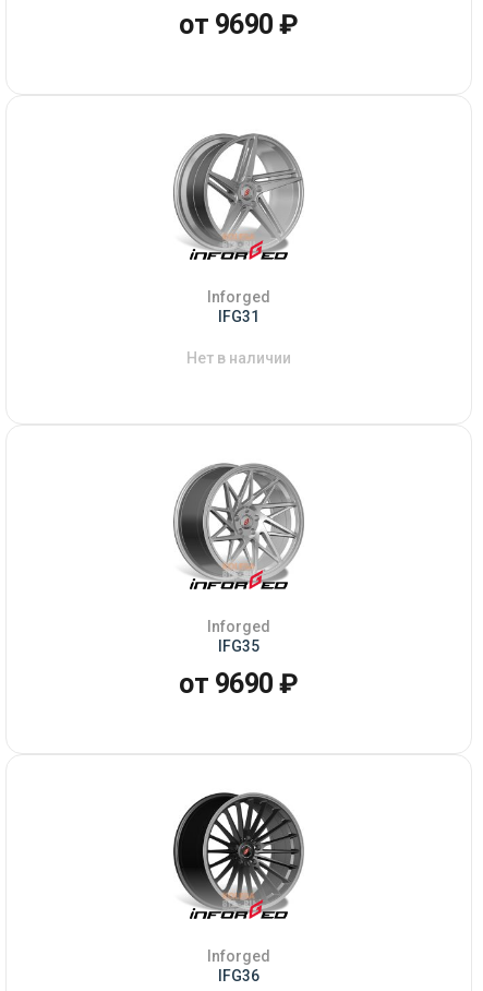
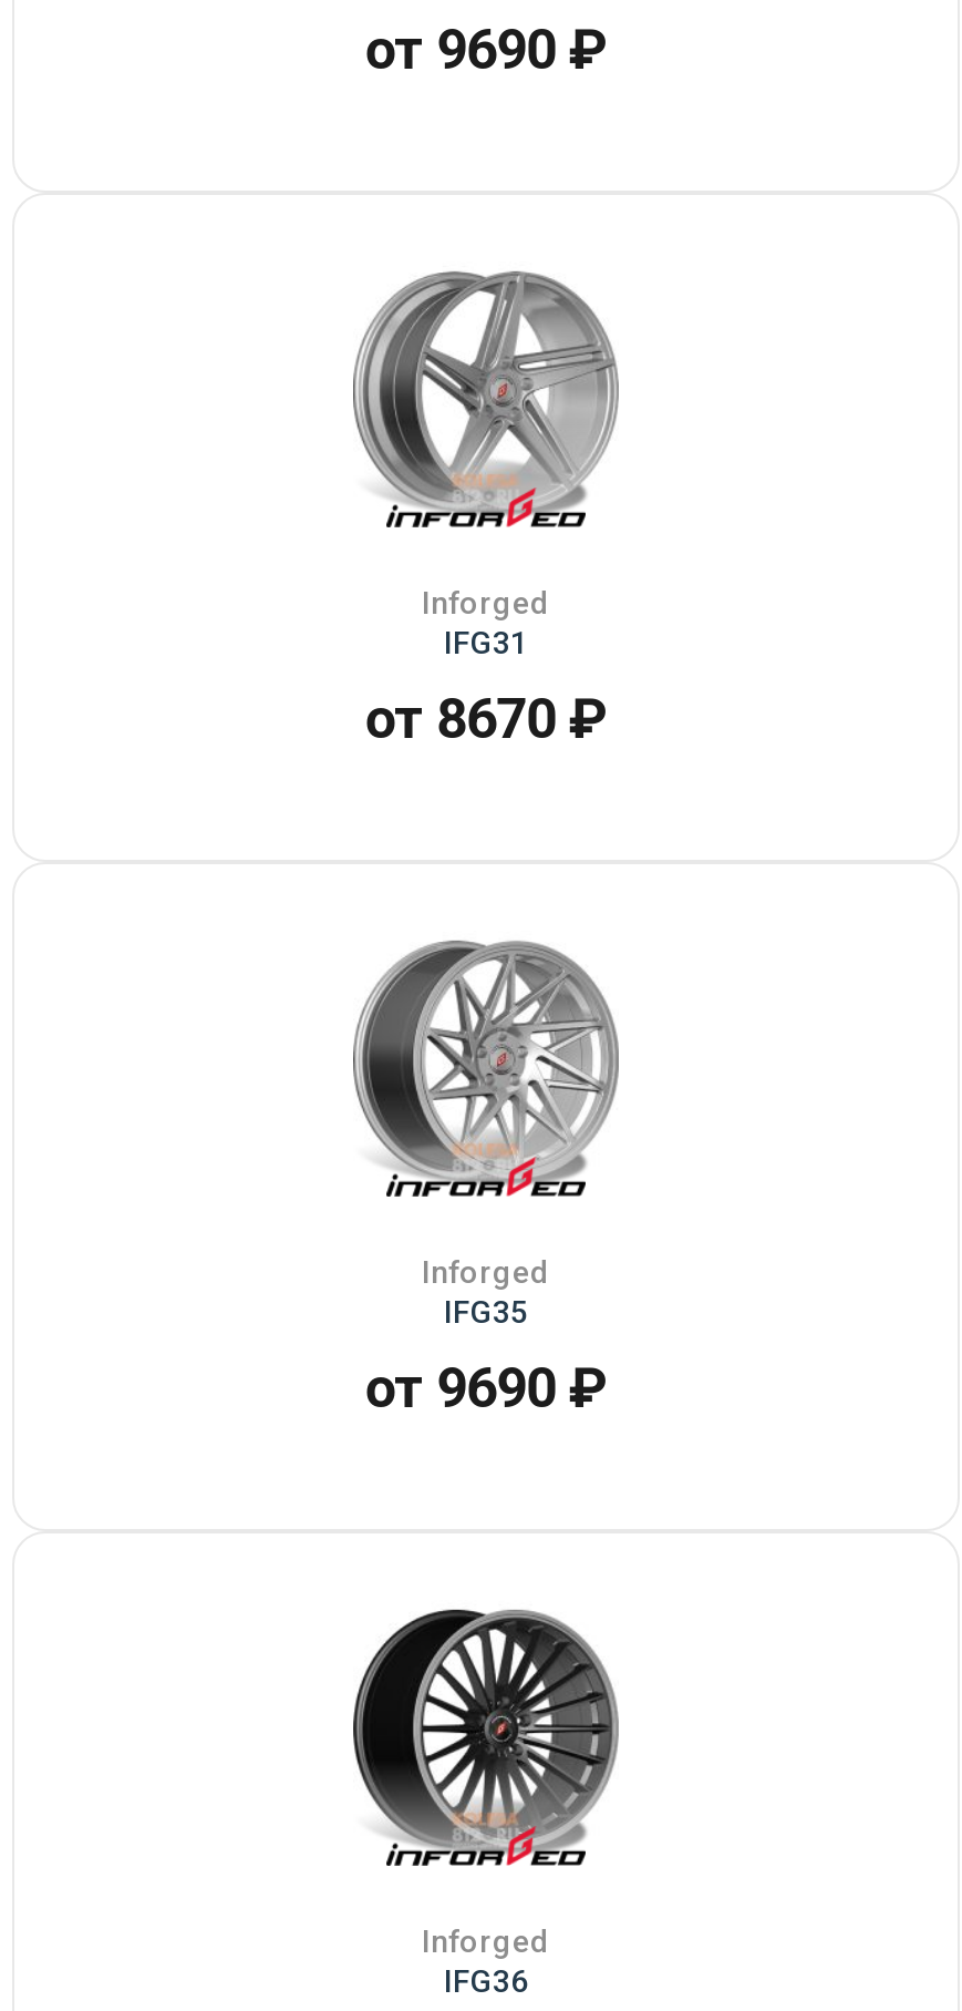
[186,350,291,367] Нет в наличии -> [365,688,607,752] от 8670 ₽

